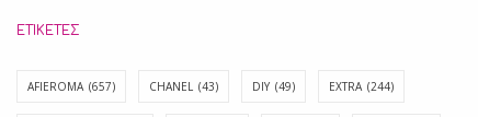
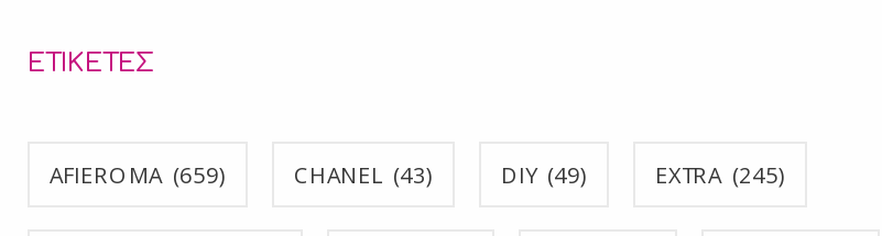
[27,79,115,94] AFIEROMA (657) -> [50,160,226,190] AFIEROMA (659)
[329,79,394,94] EXTRA (244) -> [655,160,785,190] EXTRA (245)

